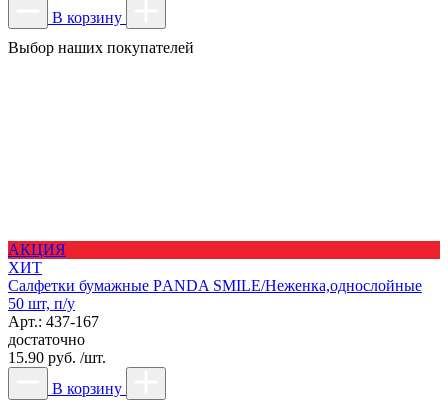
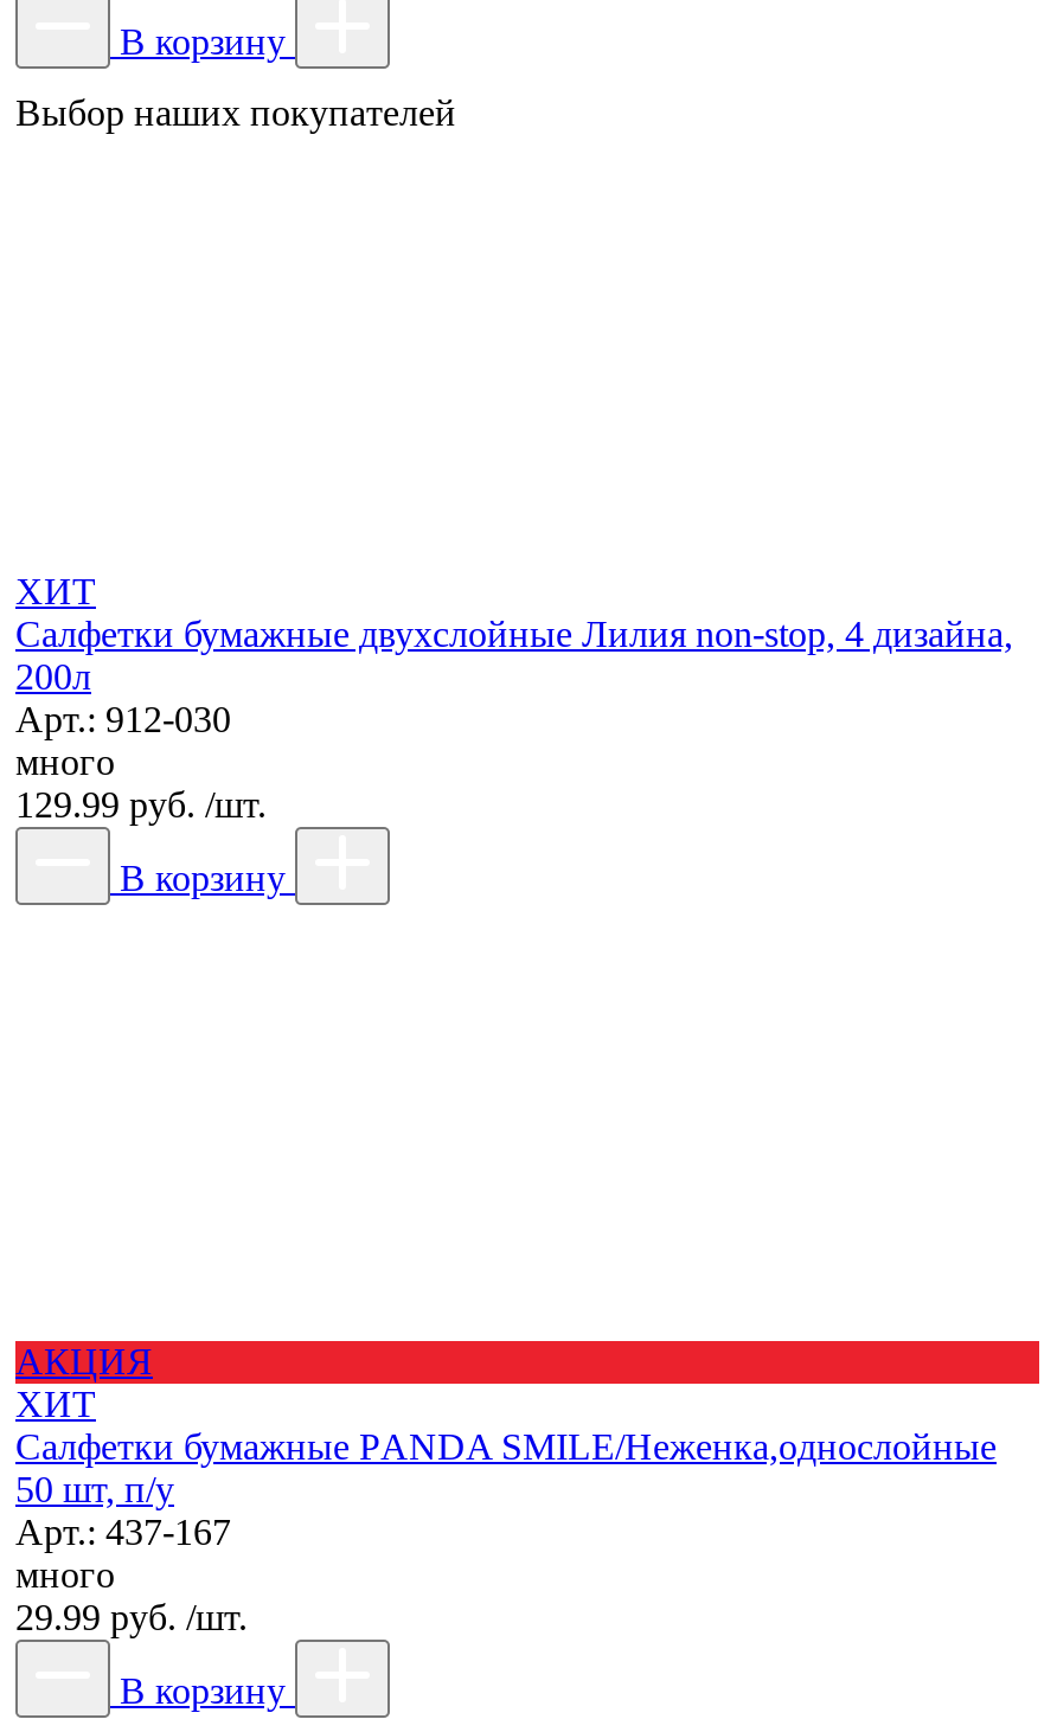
none -> [15,571,1013,898] ХИТ | Салфетки бумажные двухслойные Лилия non-stop, 4 дизайна, | 200л | Арт.: 912-030 | много | 129.99 руб. /шт. | В корзину
[8,331,106,366] достаточно | 15.90 руб. /шт. -> [15,1554,248,1637] много | 29.99 руб. /шт.

